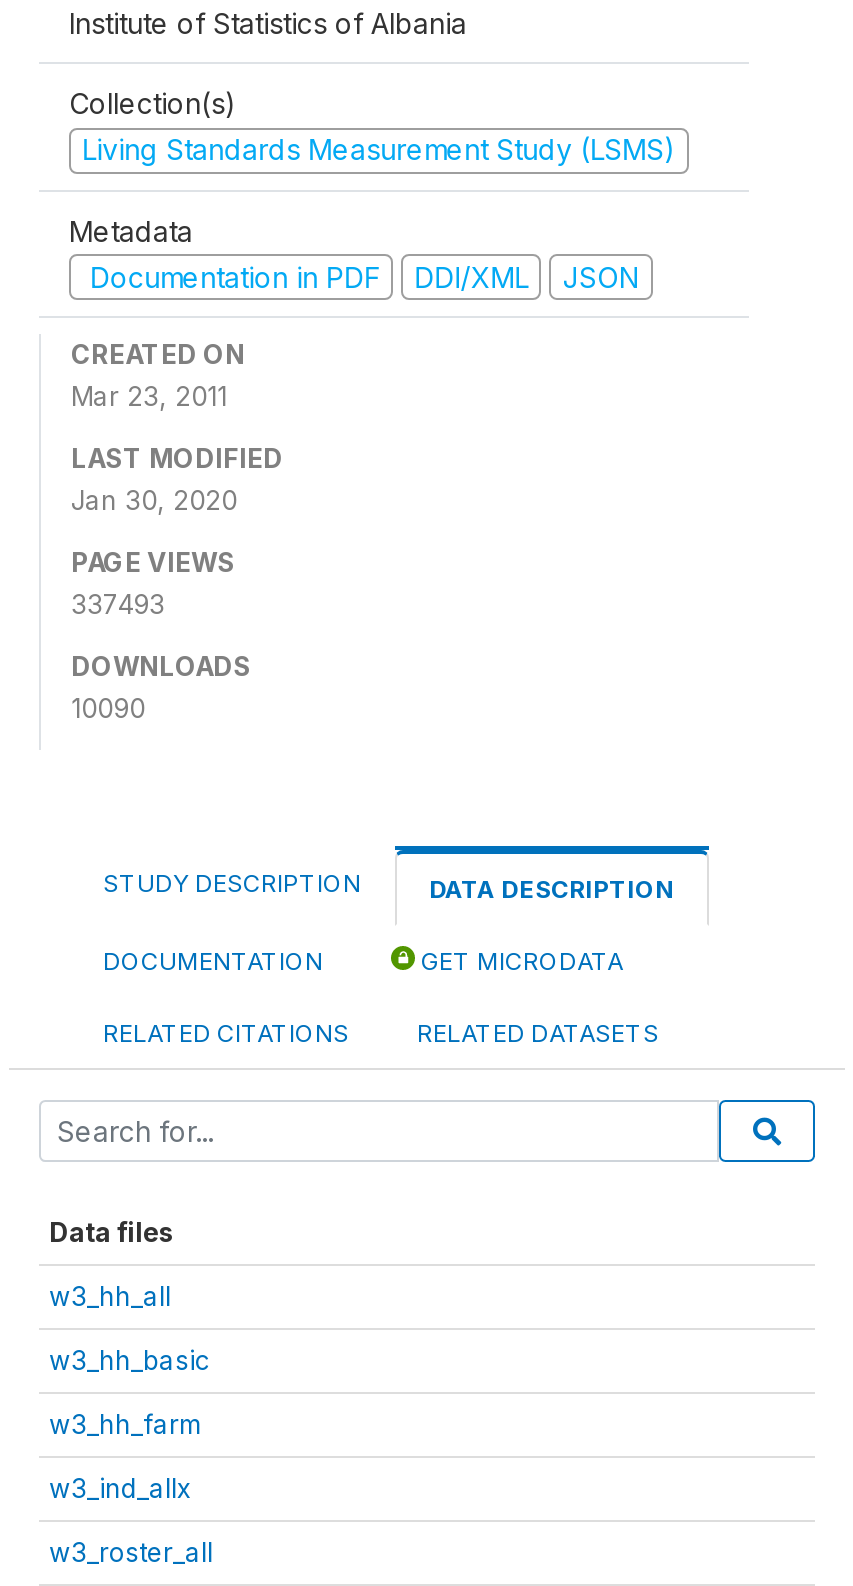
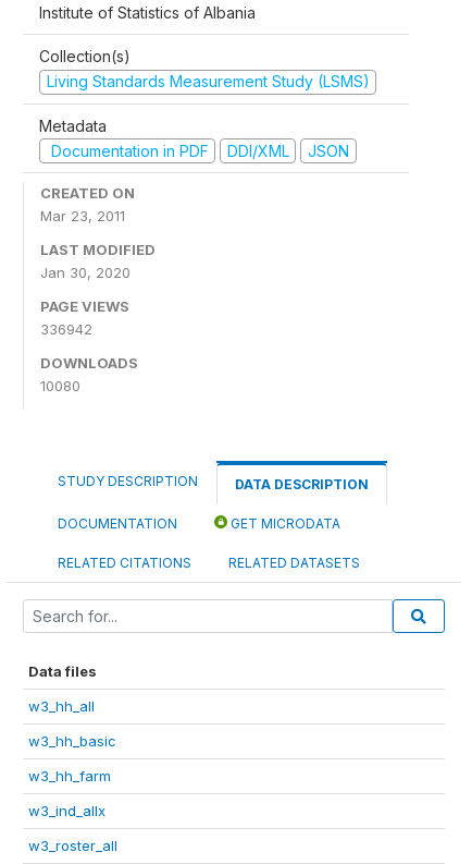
[71,588,165,620] 337493 -> [40,320,92,338] 336942
[71,692,145,724] 10090 -> [40,377,80,394] 10080

